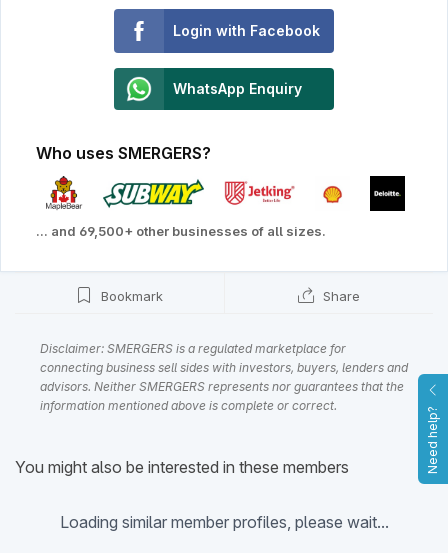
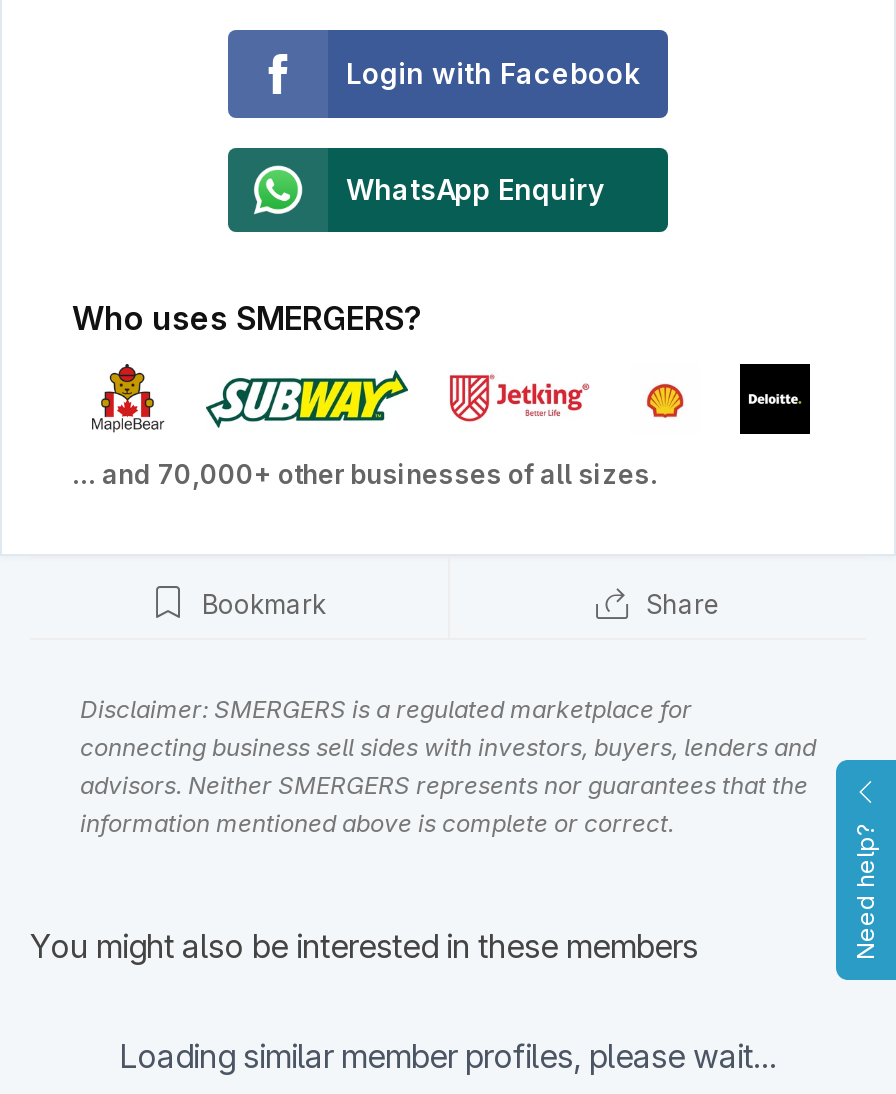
[36,223,326,239] ... and 69,500+ other businesses of all sizes. -> [72,458,658,490] ... and 70,000+ other businesses of all sizes.

